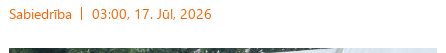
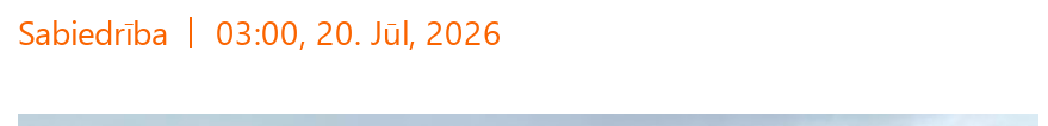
[9,4,212,23] Sabiedrība 03:00, 17. Jūl, 2026 -> [18,10,502,55] Sabiedrība 03:00, 20. Jūl, 2026

